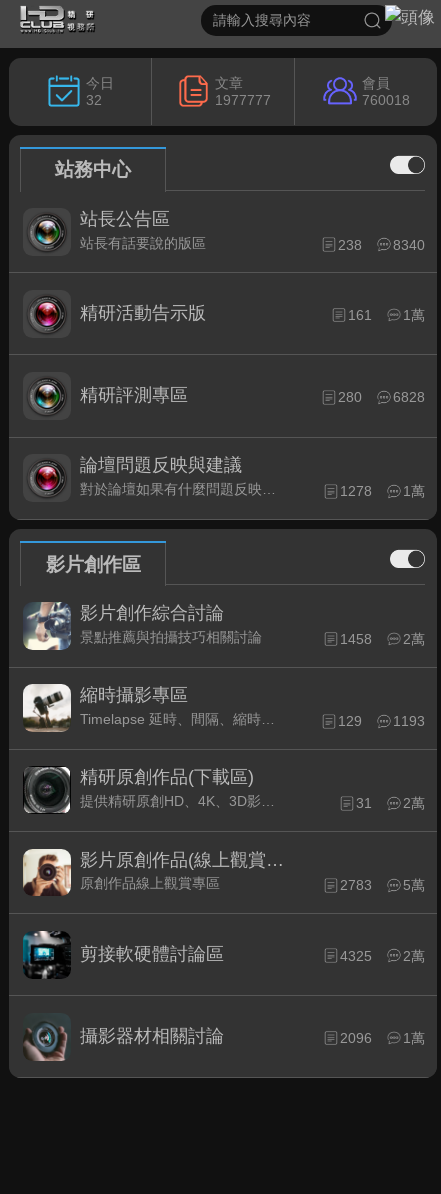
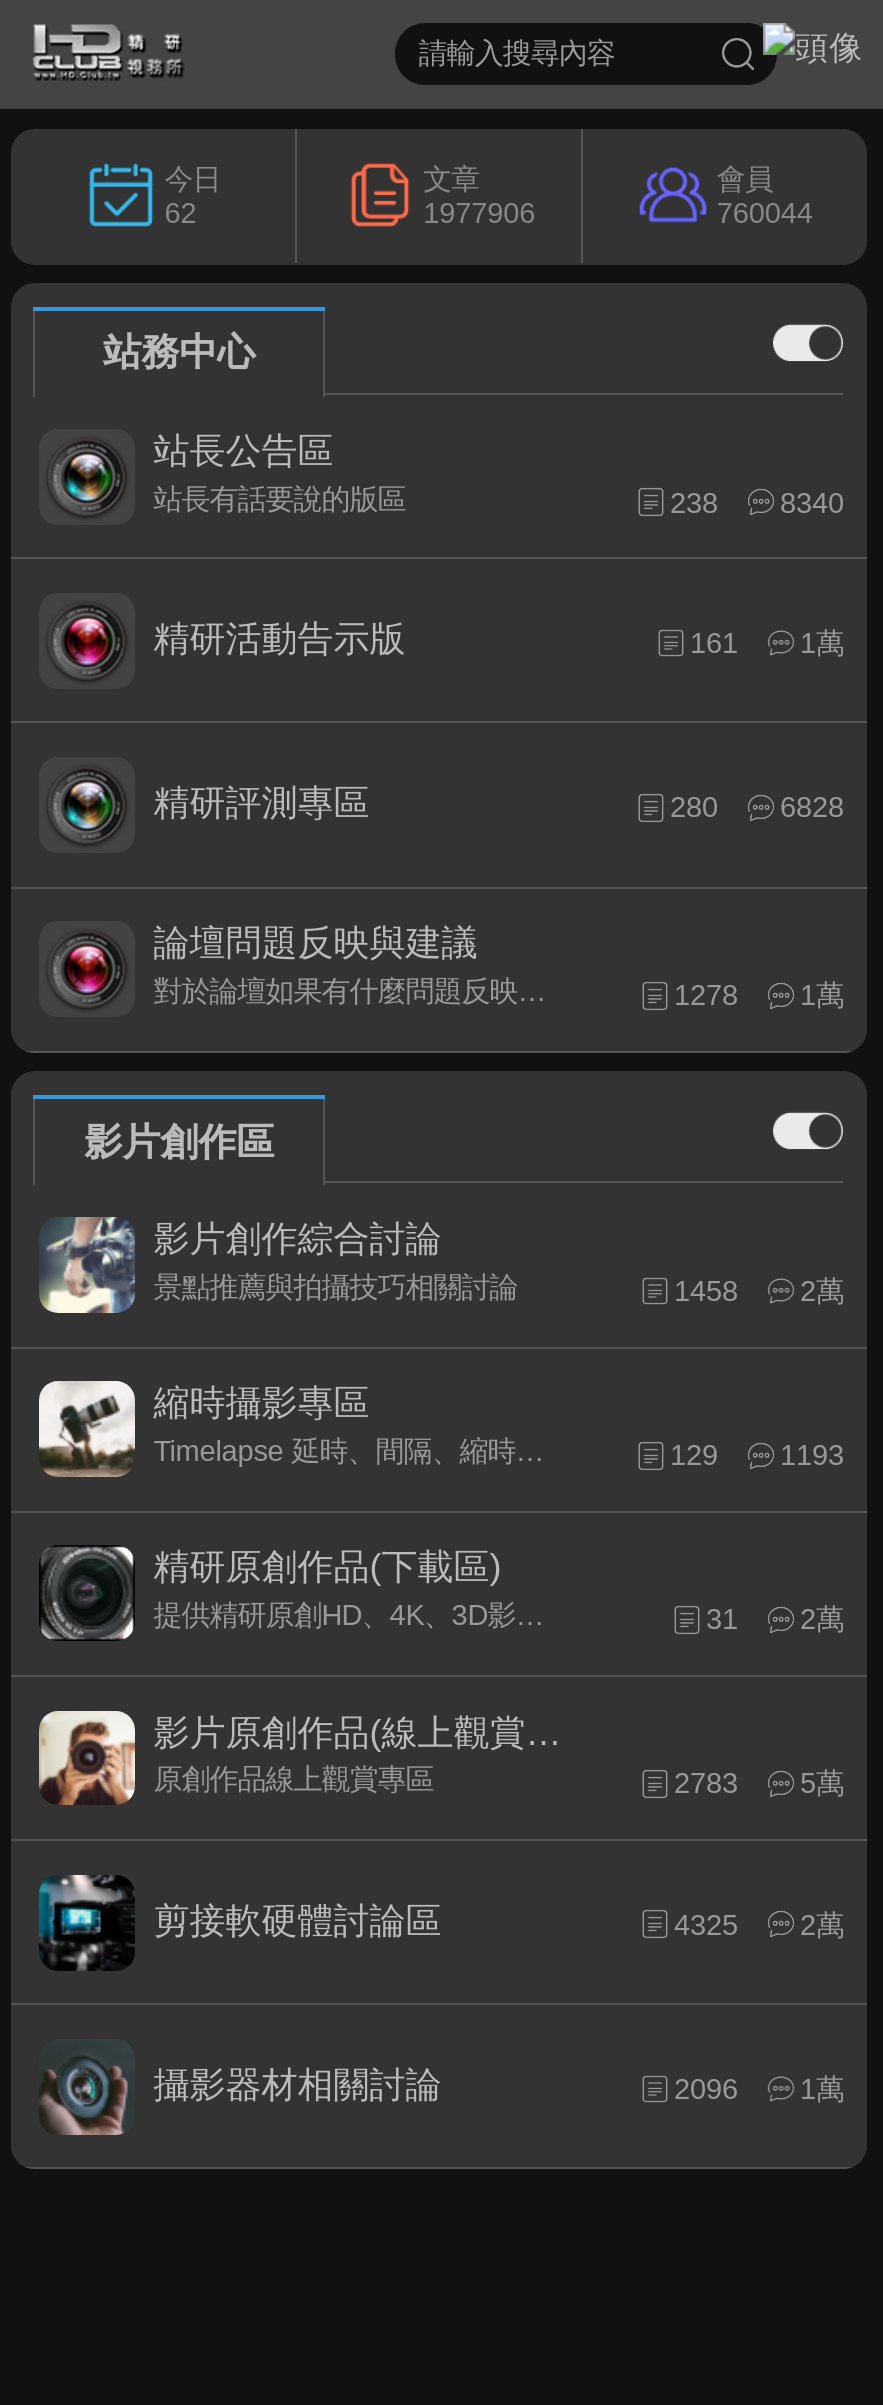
[86,92,102,108] 32 -> [164,198,196,230] 62
[215,92,271,108] 1977777 -> [423,198,535,230] 1977906
[362,92,410,108] 760018 -> [717,198,813,230] 760044

